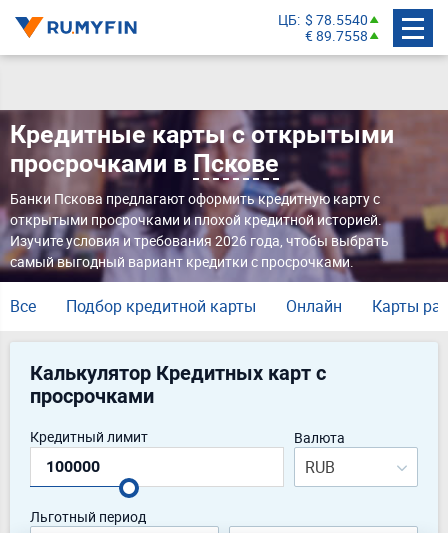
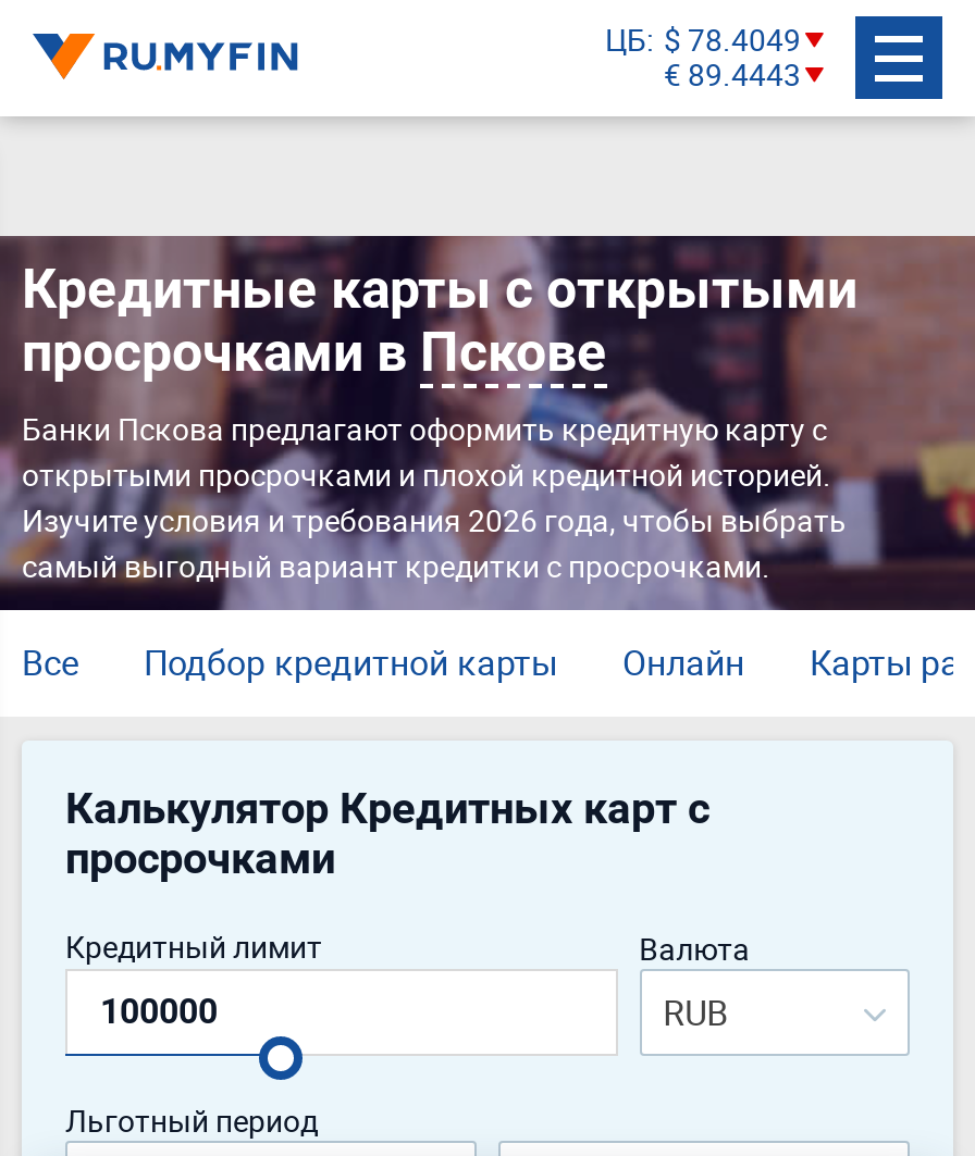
[278,9,368,28] ЦБ $ 78.5540 -> [605,17,801,59] ЦБ $ 78.4049
[305,25,368,44] € 89.7558 -> [664,52,801,94] € 89.4443

